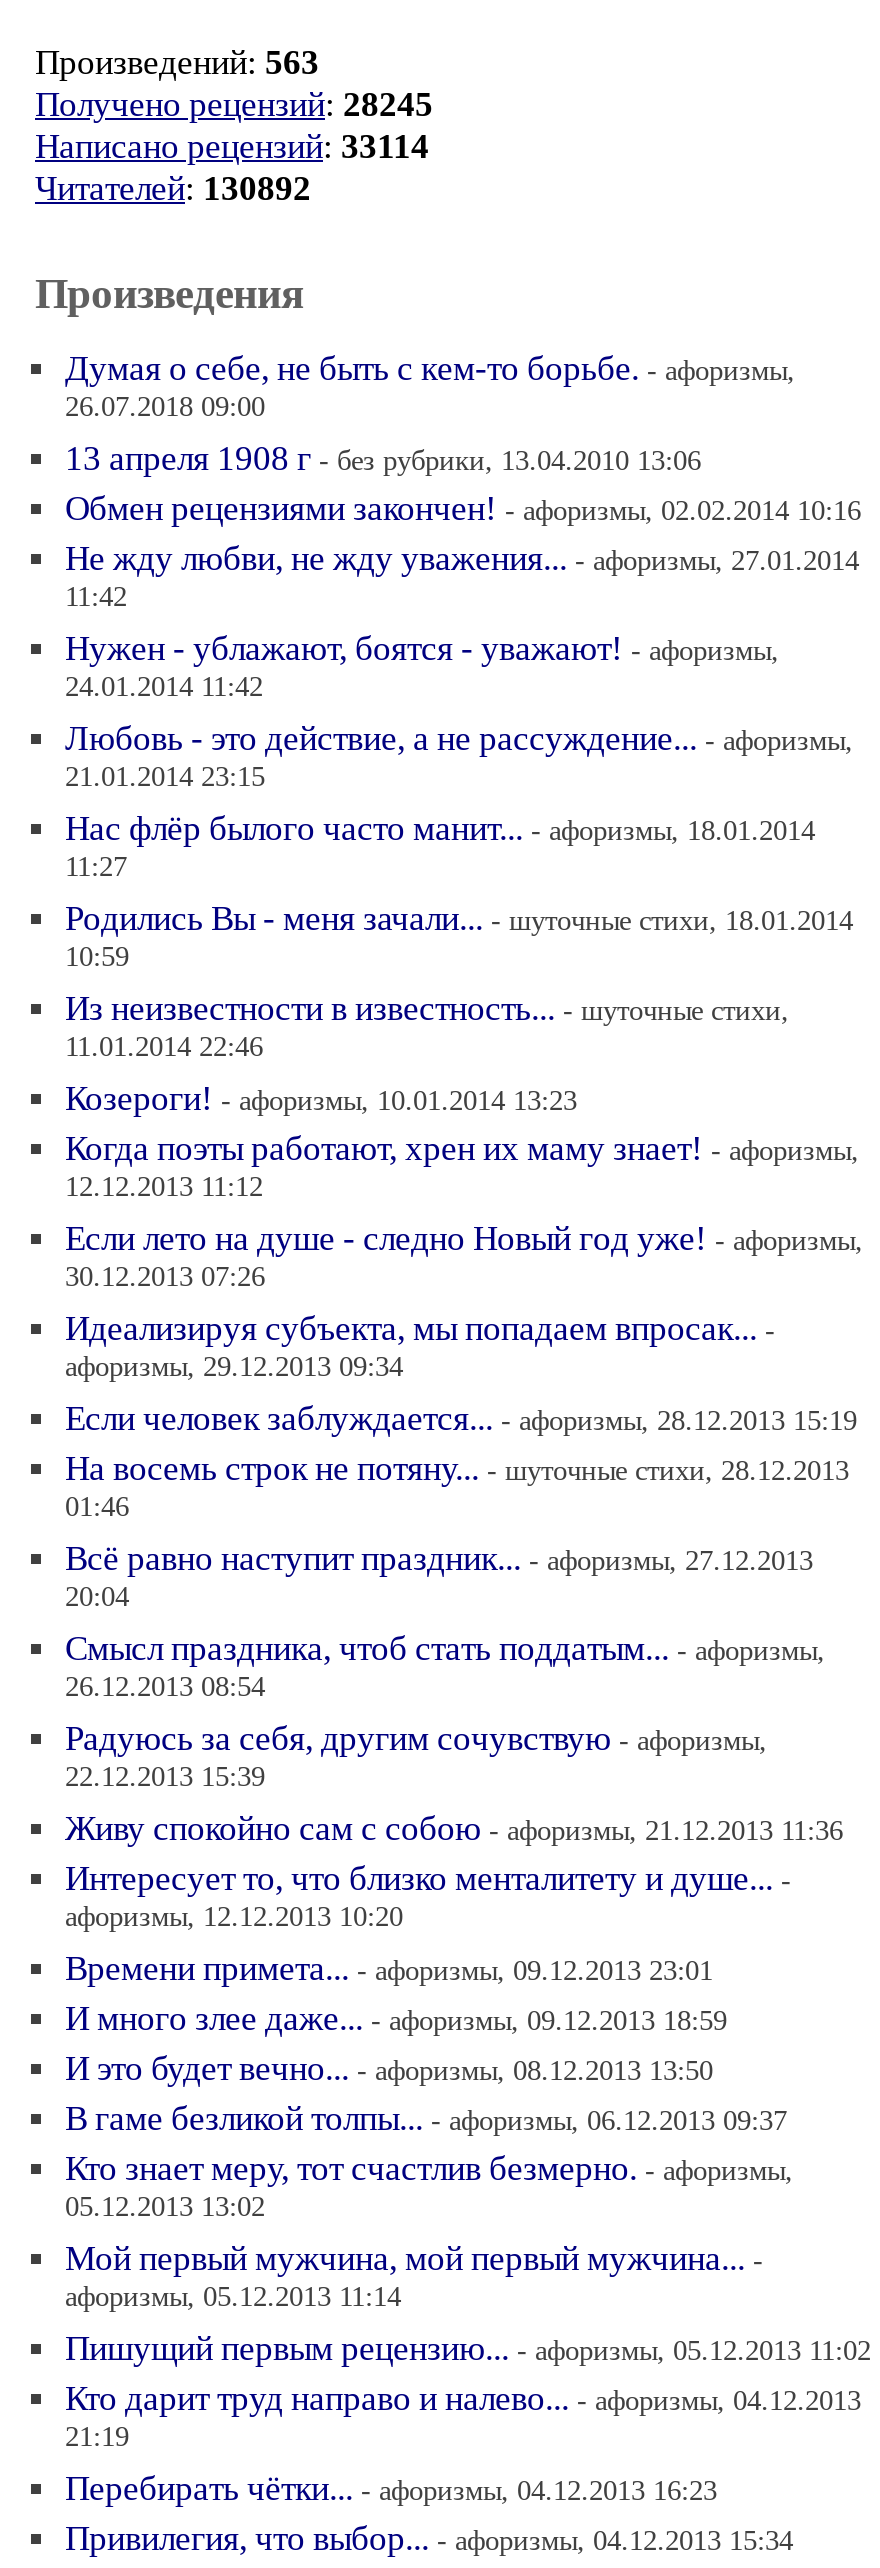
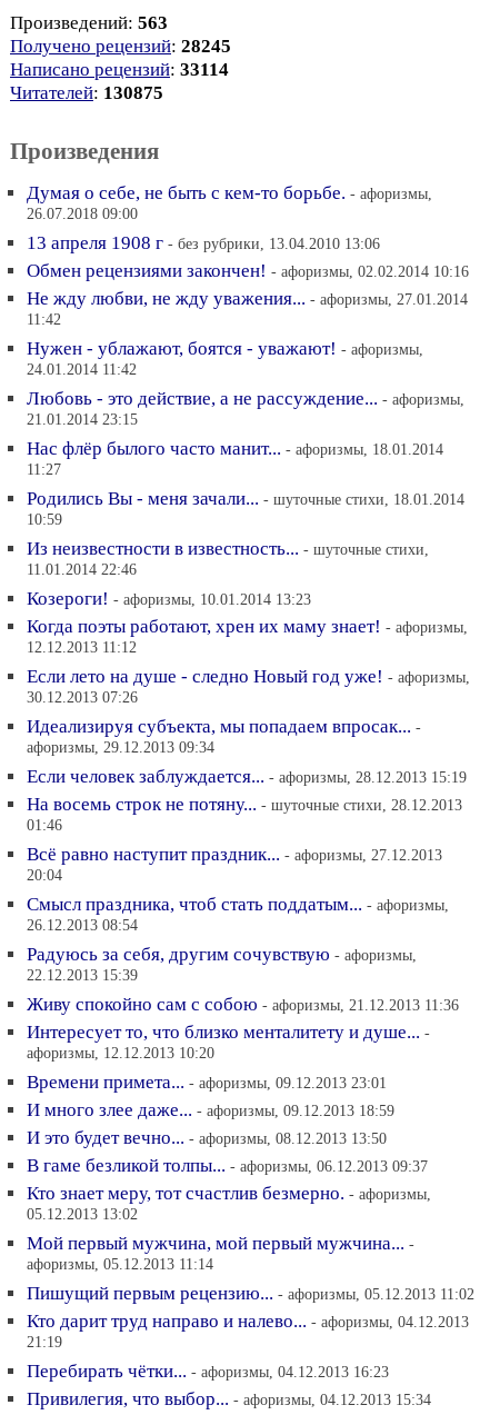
[35,170,311,208] Читателей: 130892 -> [10,82,163,103] Читателей: 130875

